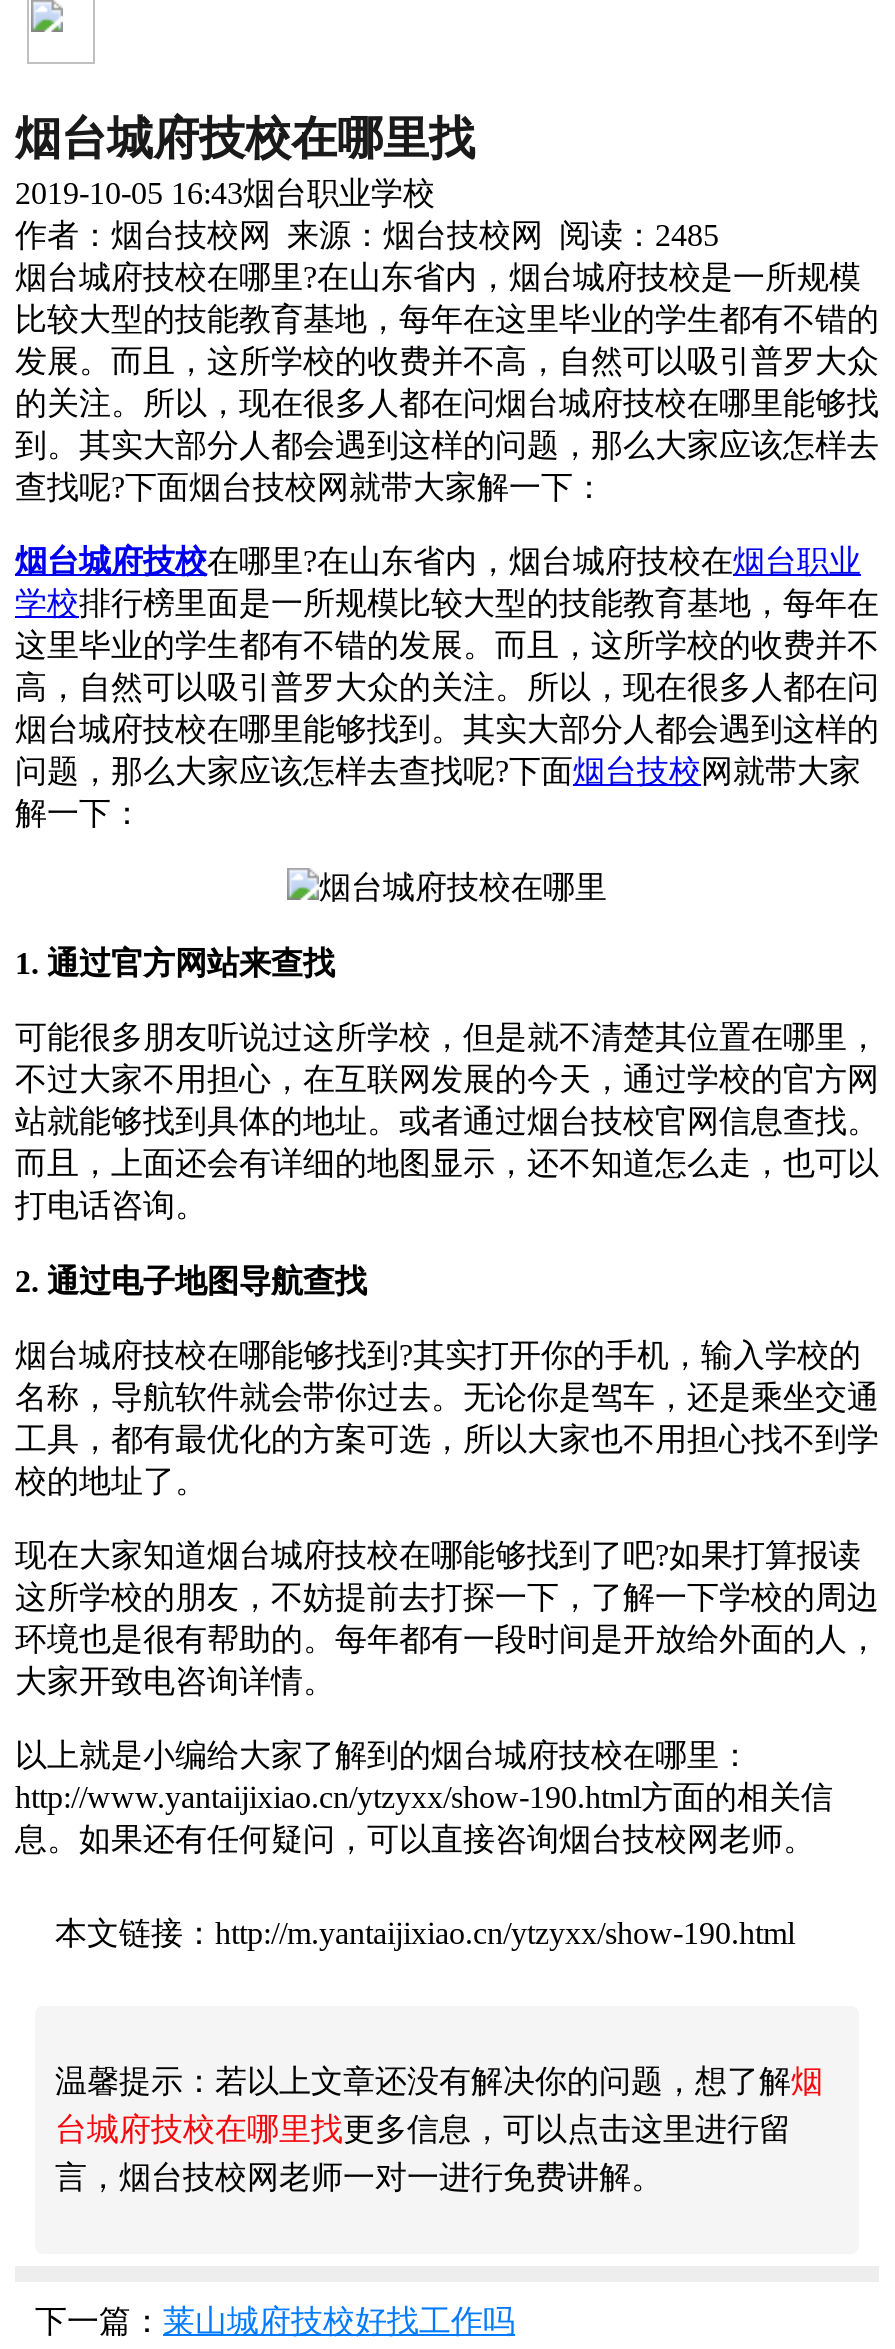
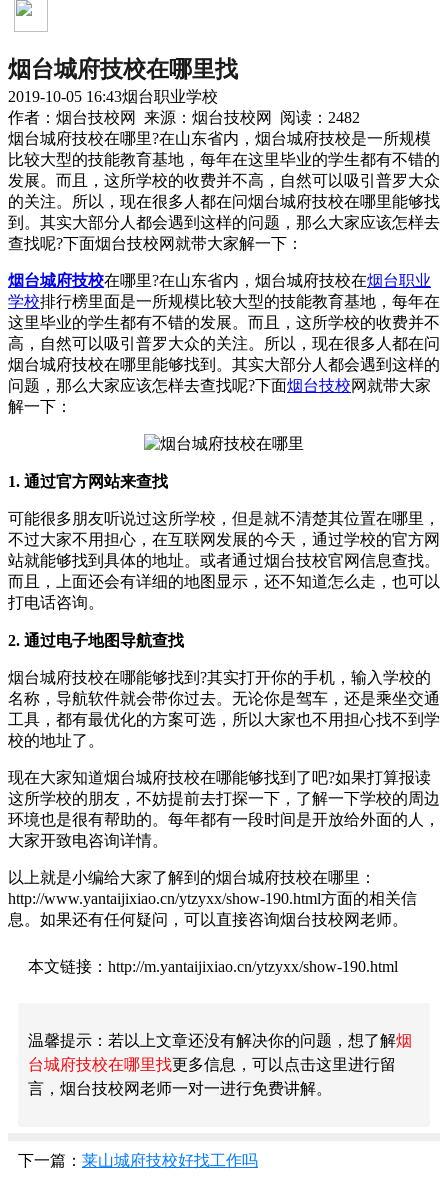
[15,219,719,253] 作者：烟台技校网 来源：烟台技校网 阅读：2485 -> [8,109,360,126] 作者：烟台技校网 来源：烟台技校网 阅读：2482

